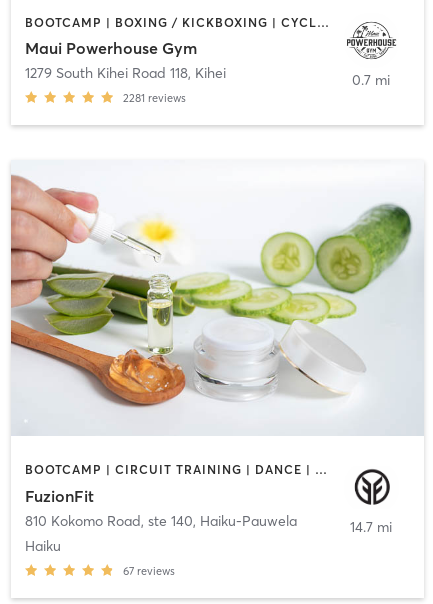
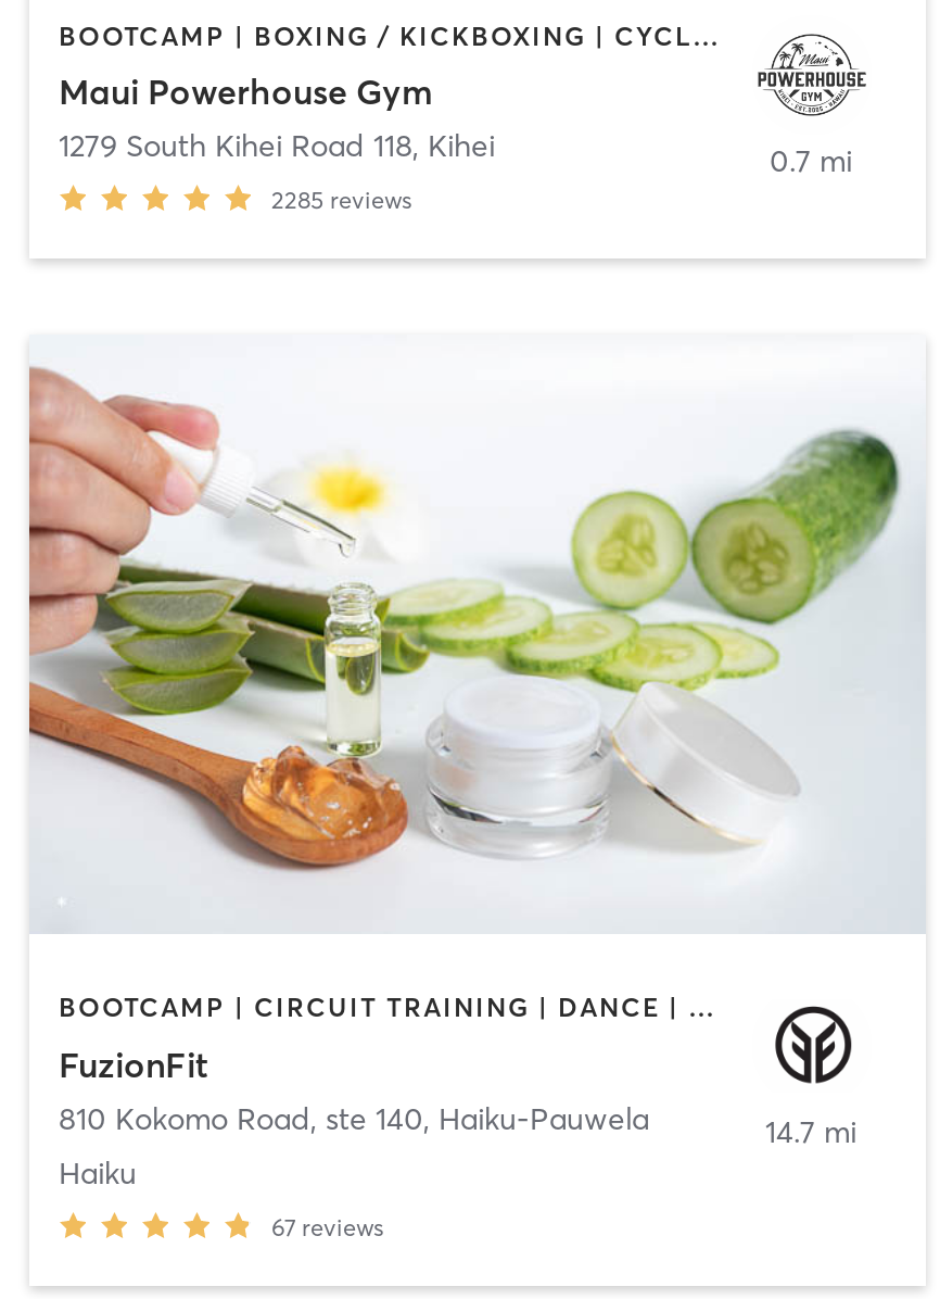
[122,91,185,105] 2281 reviews -> [271,185,412,216] 2285 reviews

